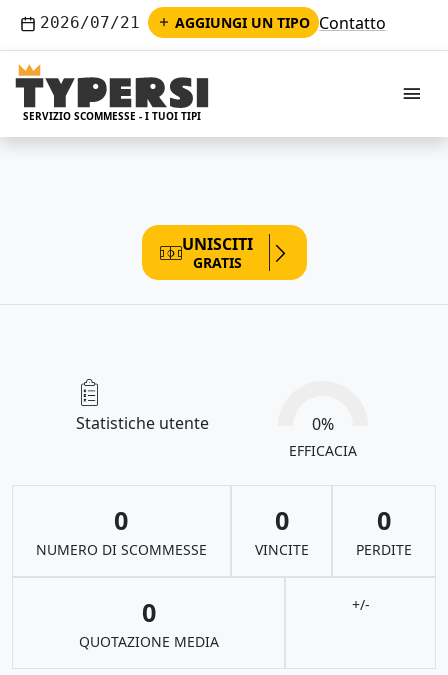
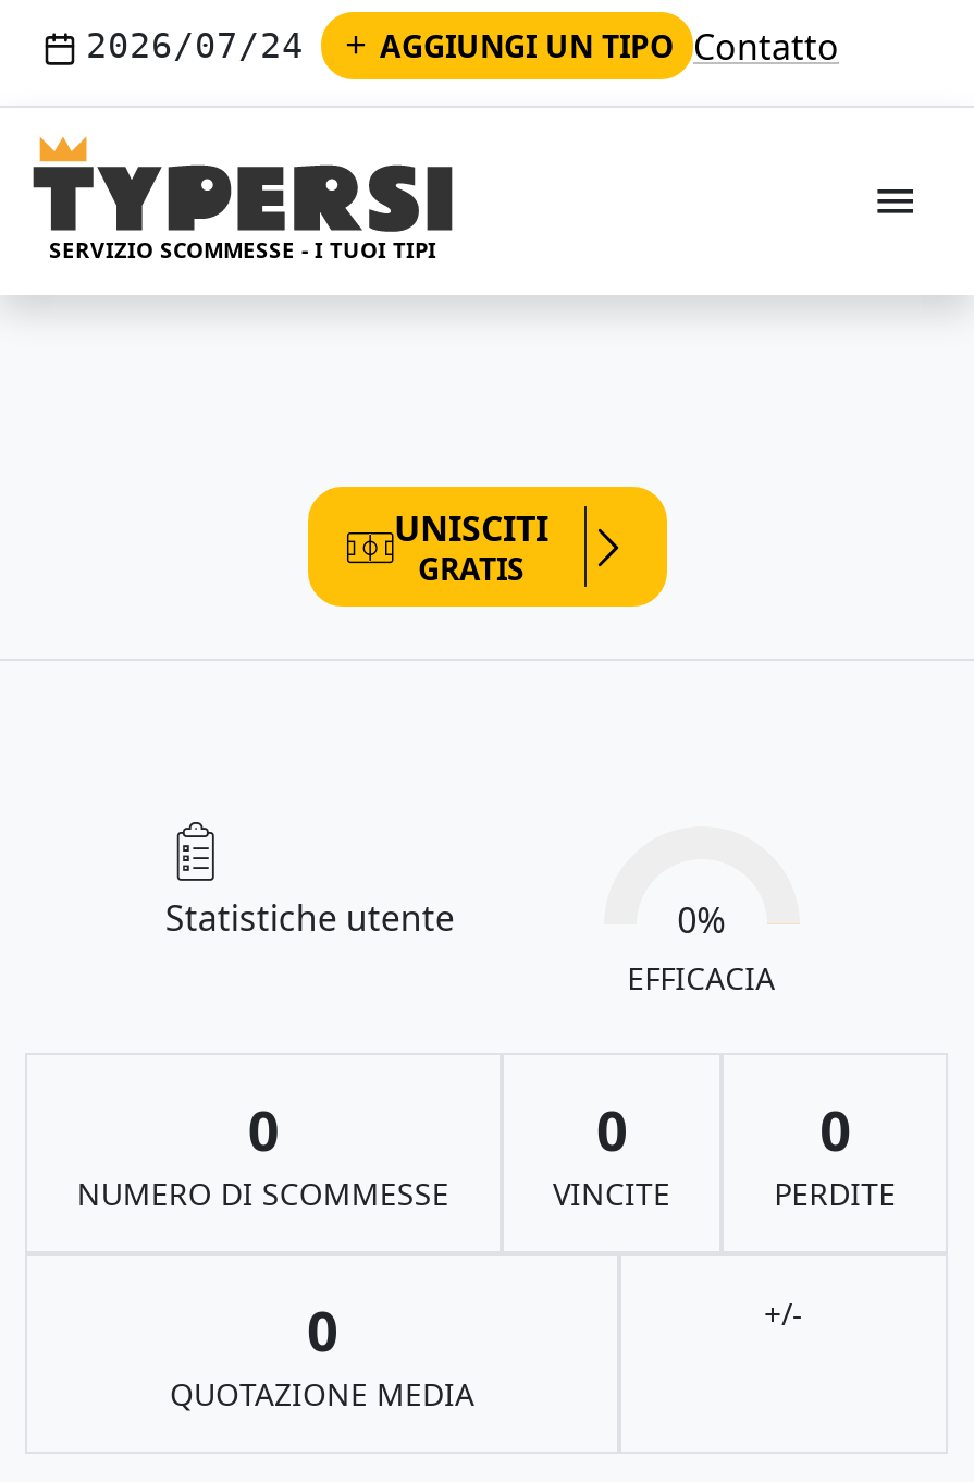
[40,11,386,33] 2026/07/21 AGGIUNGI UN TIPO Contatto -> [86,22,839,70] 2026/07/24 AGGIUNGI UN TIPO Contatto

